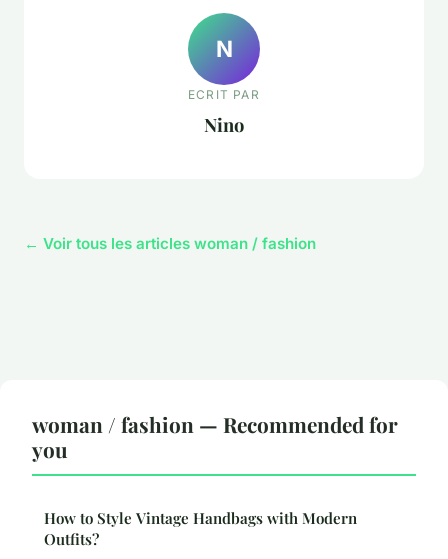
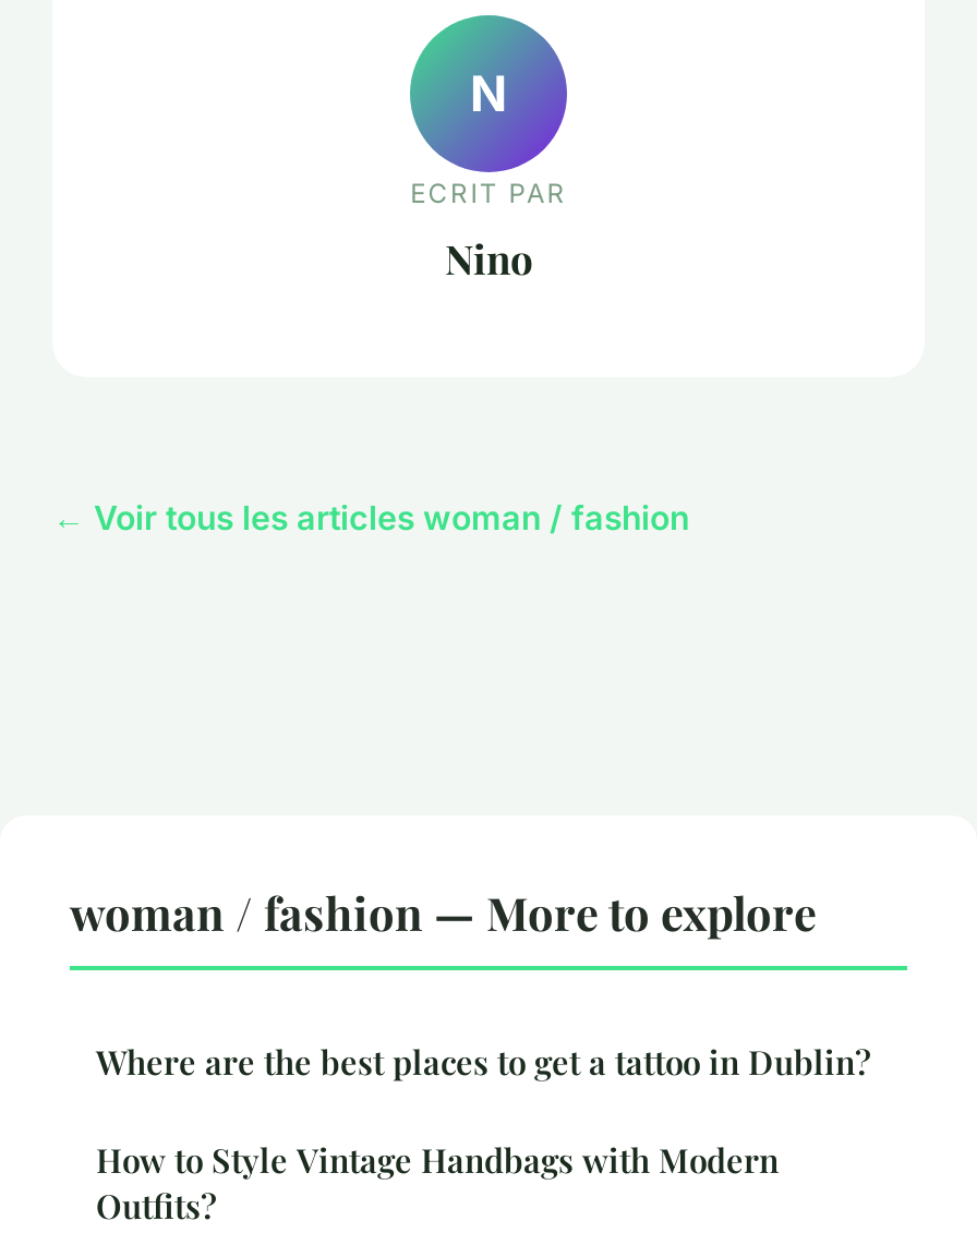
[32,409,398,462] woman / fashion — Recommended for | you -> [70,880,870,1083] woman / fashion — More to explore | Where are the best places to get a tattoo in Dublin?

